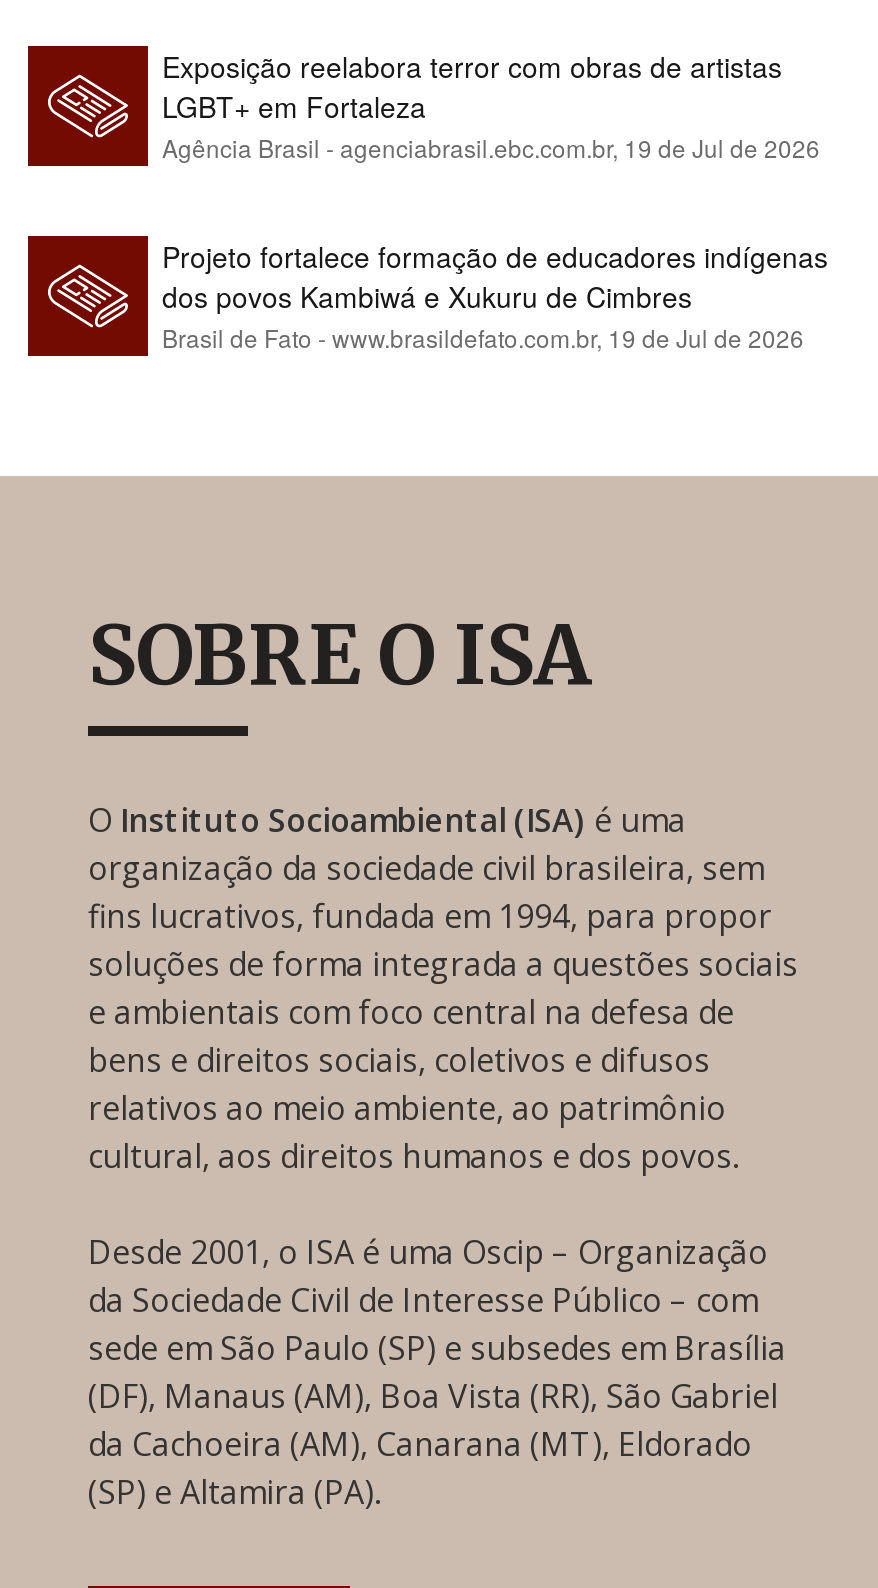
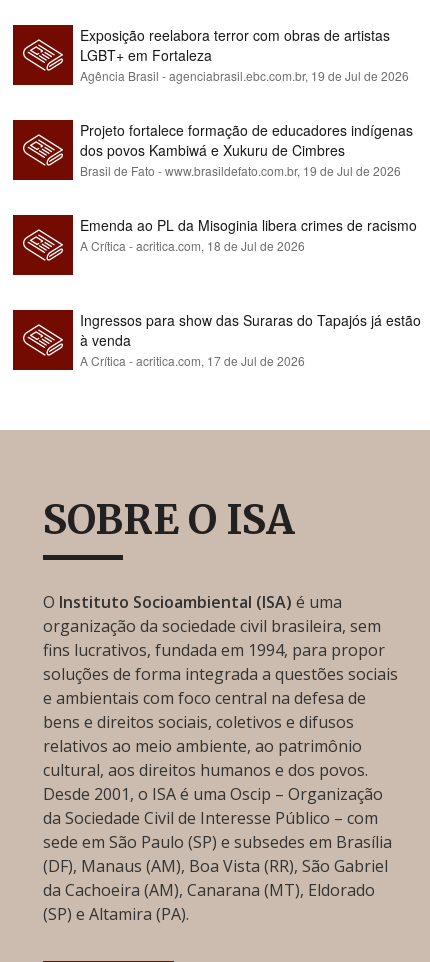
none -> [80,215,417,254] Emenda ao PL da Misoginia libera crimes de racismo | A Crítica - acritica.com, 18 de Jul de 2026
none -> [80,310,421,369] Ingressos para show das Suraras do Tapajós já estão | à venda | A Crítica - acritica.com, 17 de Jul de 2026
moved [88,607,798,1179] -> [43,495,398,781]: SOBRE O ISA | O Instituto Socioambiental (ISA) é uma | organização da sociedade civil brasileira, sem | ... | relativos ao meio ambiente, ao patrimônio | cultural, aos direitos humanos e dos povos.

